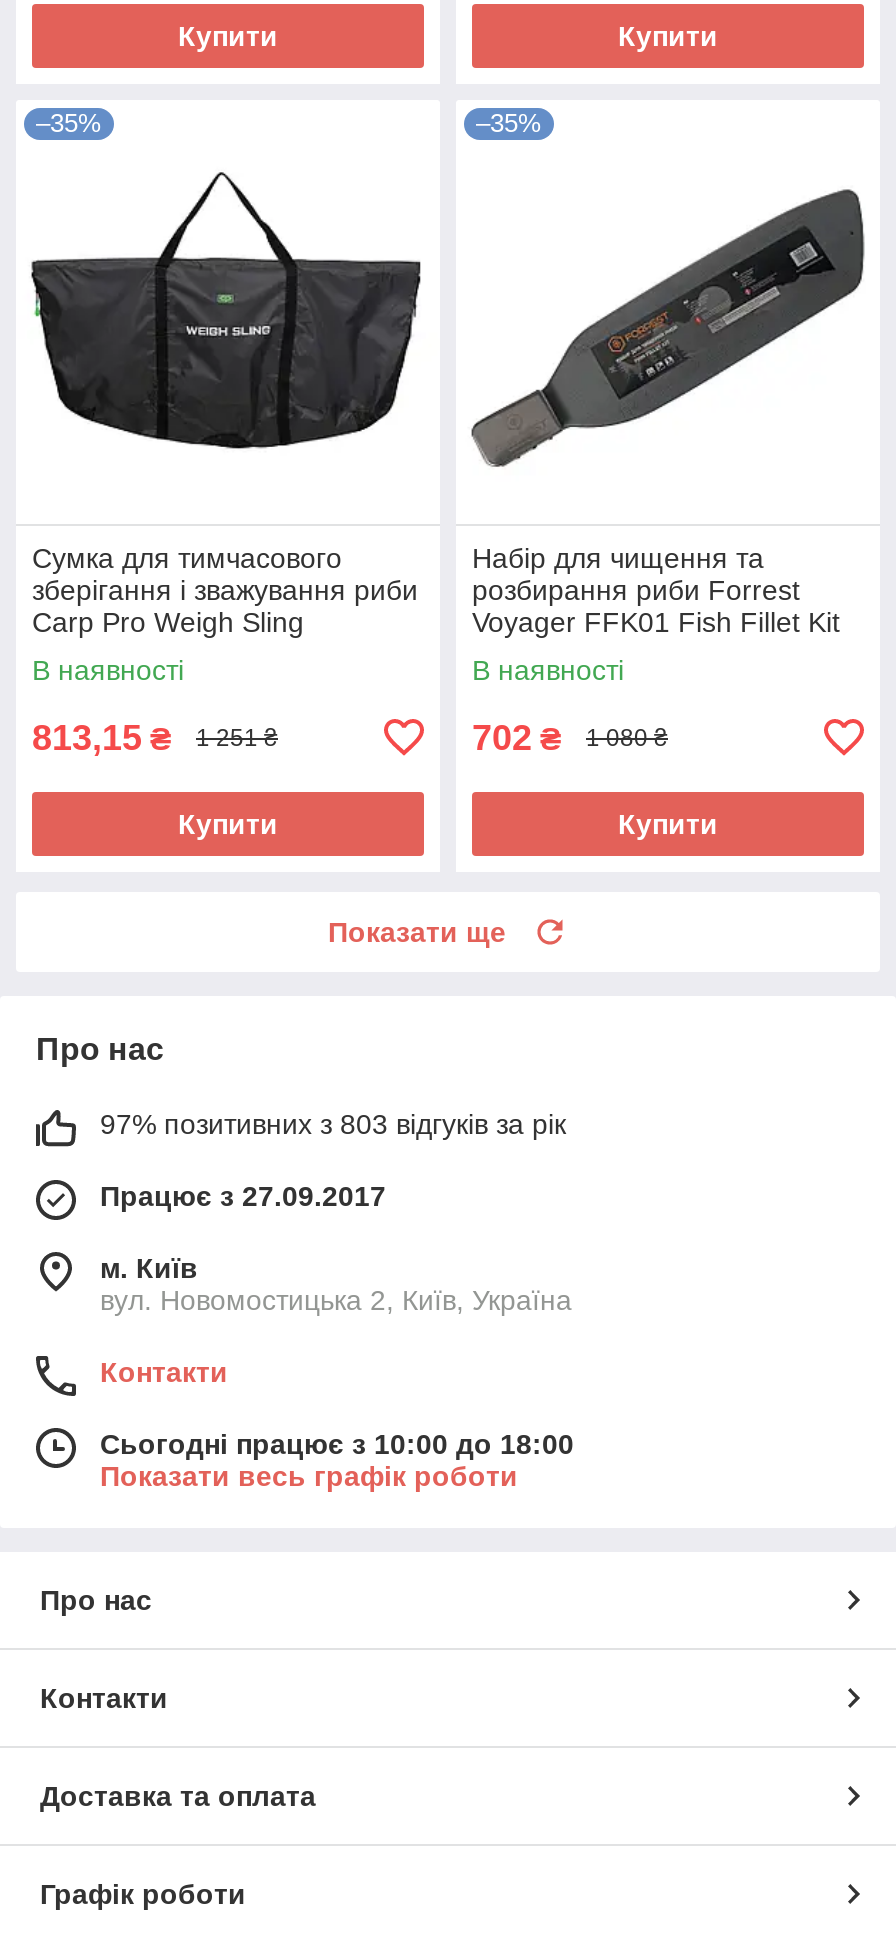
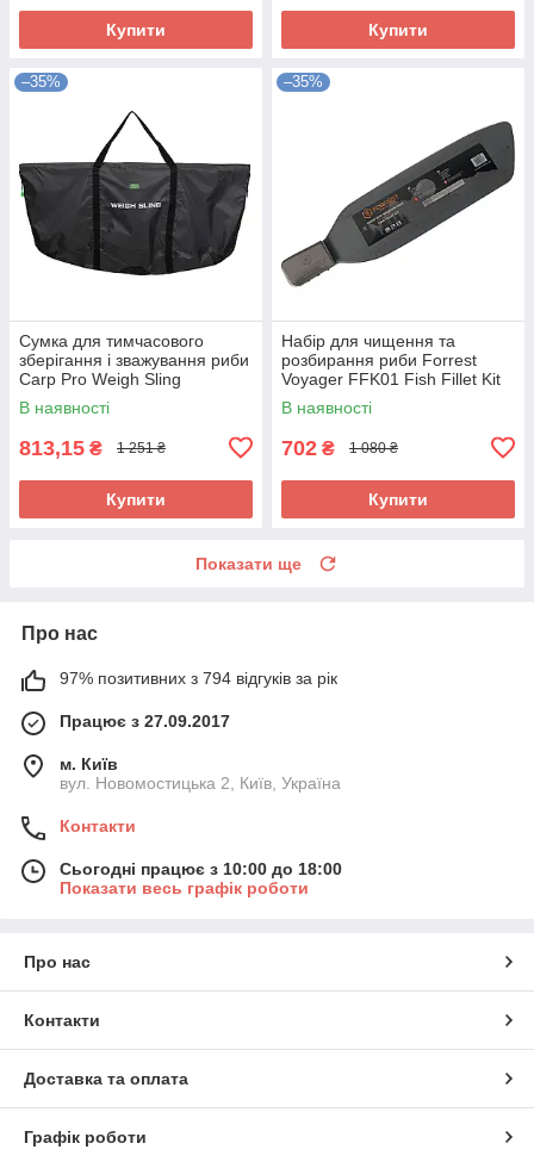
[100,1108,566,1140] 97% позитивних з 803 відгуків за рік -> [60,668,337,687] 97% позитивних з 794 відгуків за рік

